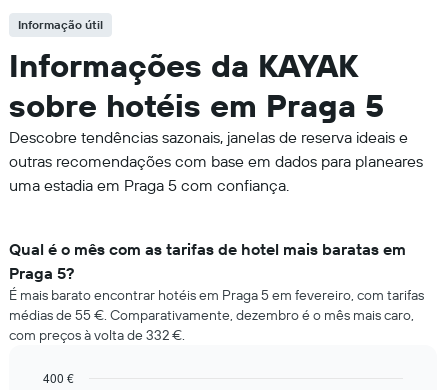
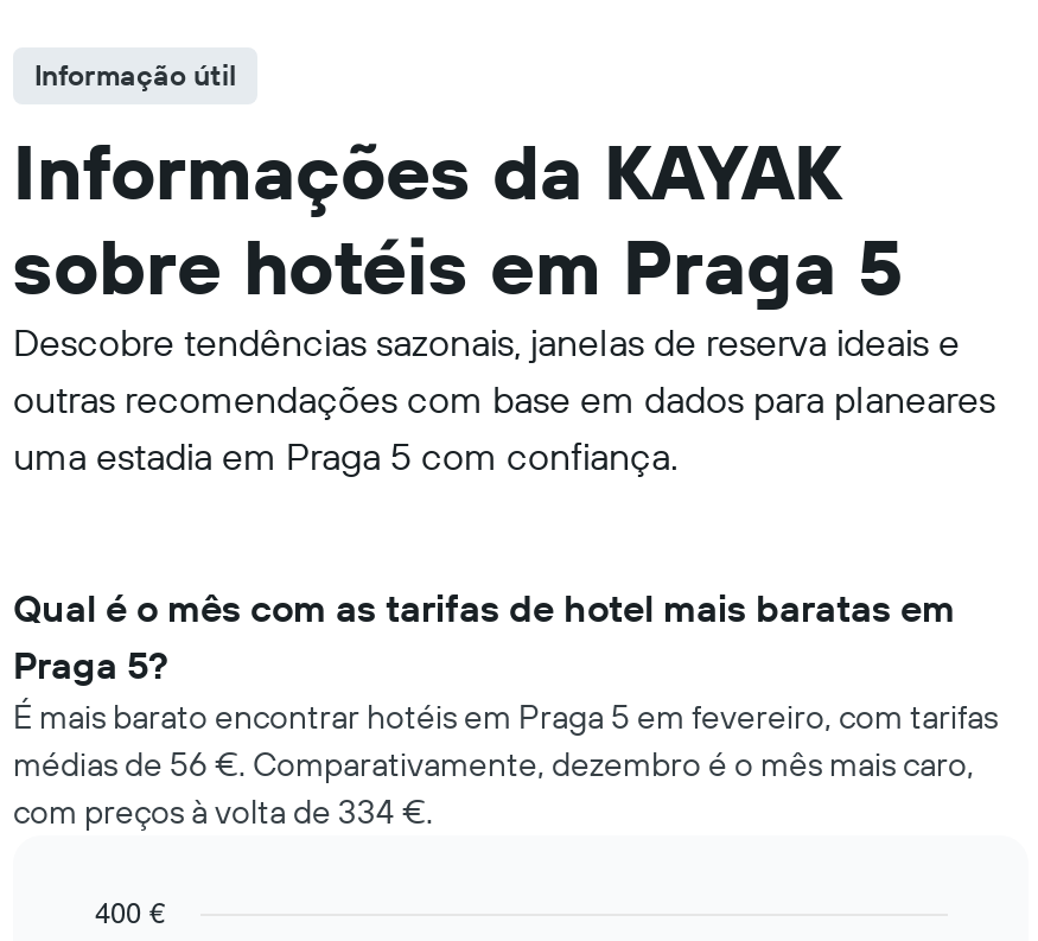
[9,306,414,324] médias de 55 €. Comparativamente, dezembro é o mês mais caro, -> [13,743,974,786] médias de 56 €. Comparativamente, dezembro é o mês mais caro,
[9,326,185,344] com preços à volta de 332 €. -> [13,790,433,833] com preços à volta de 334 €.

